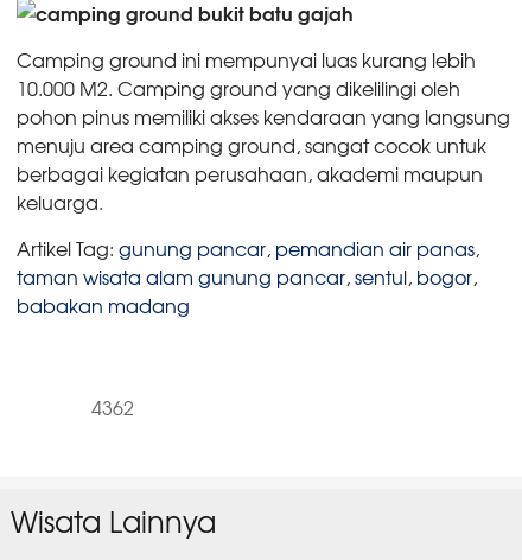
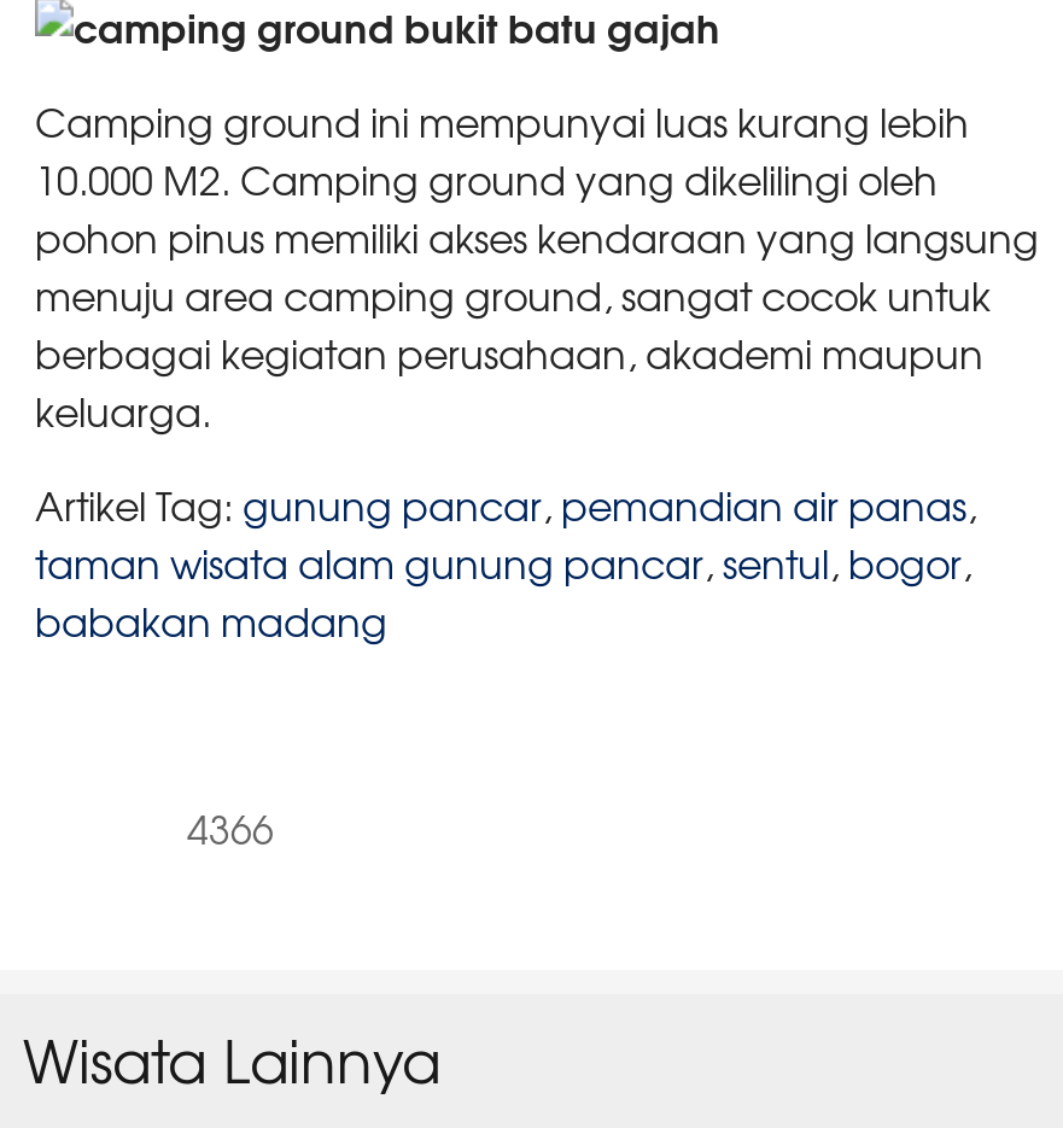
[91,393,134,421] 4362 -> [187,798,274,856] 4366

